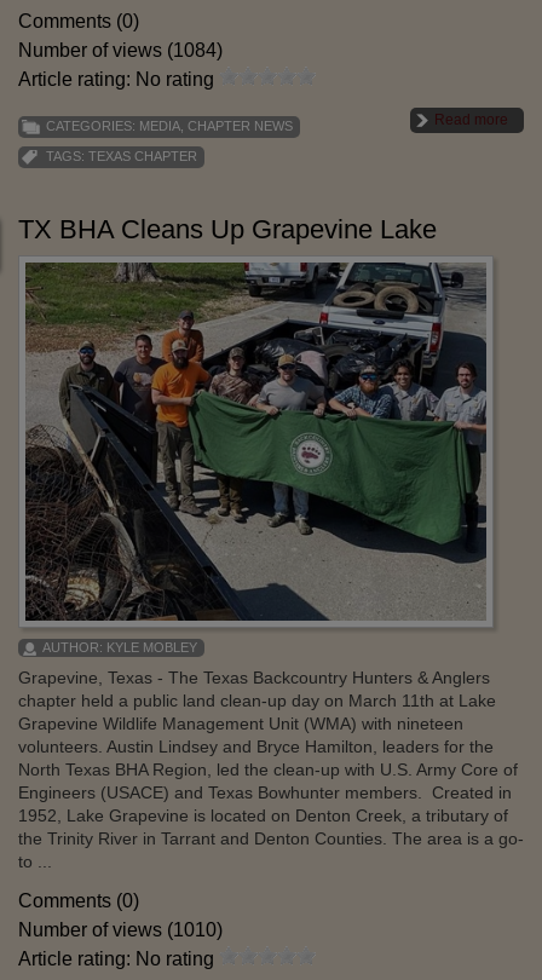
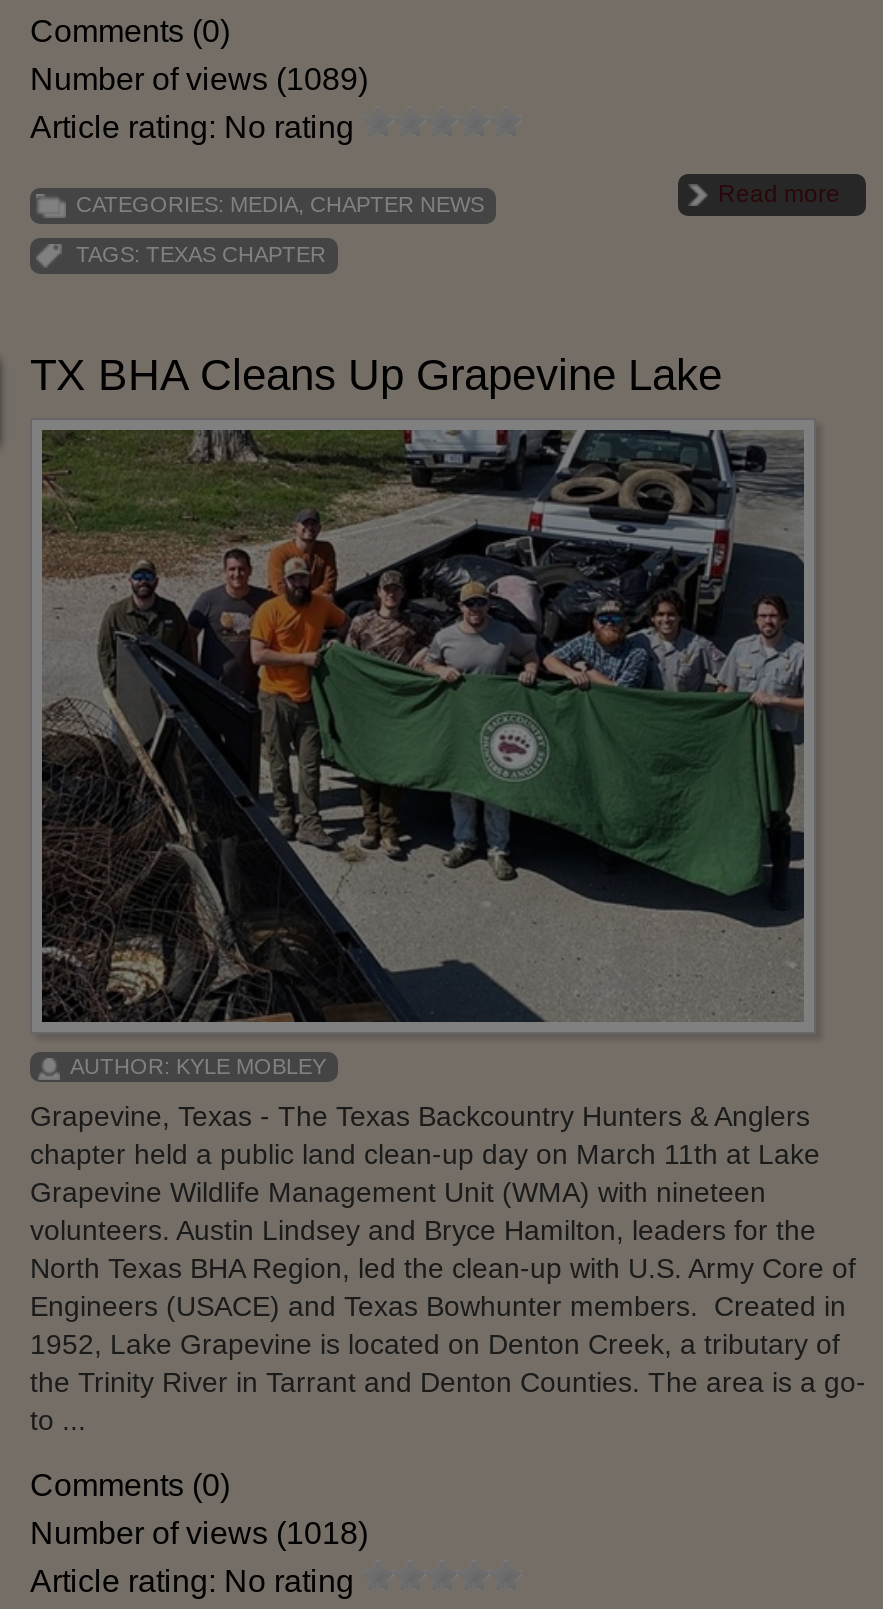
[18,40,223,60] Number of views (1084) -> [30,62,368,96] Number of views (1089)
[18,920,223,940] Number of views (1010) -> [30,1517,368,1551] Number of views (1018)

